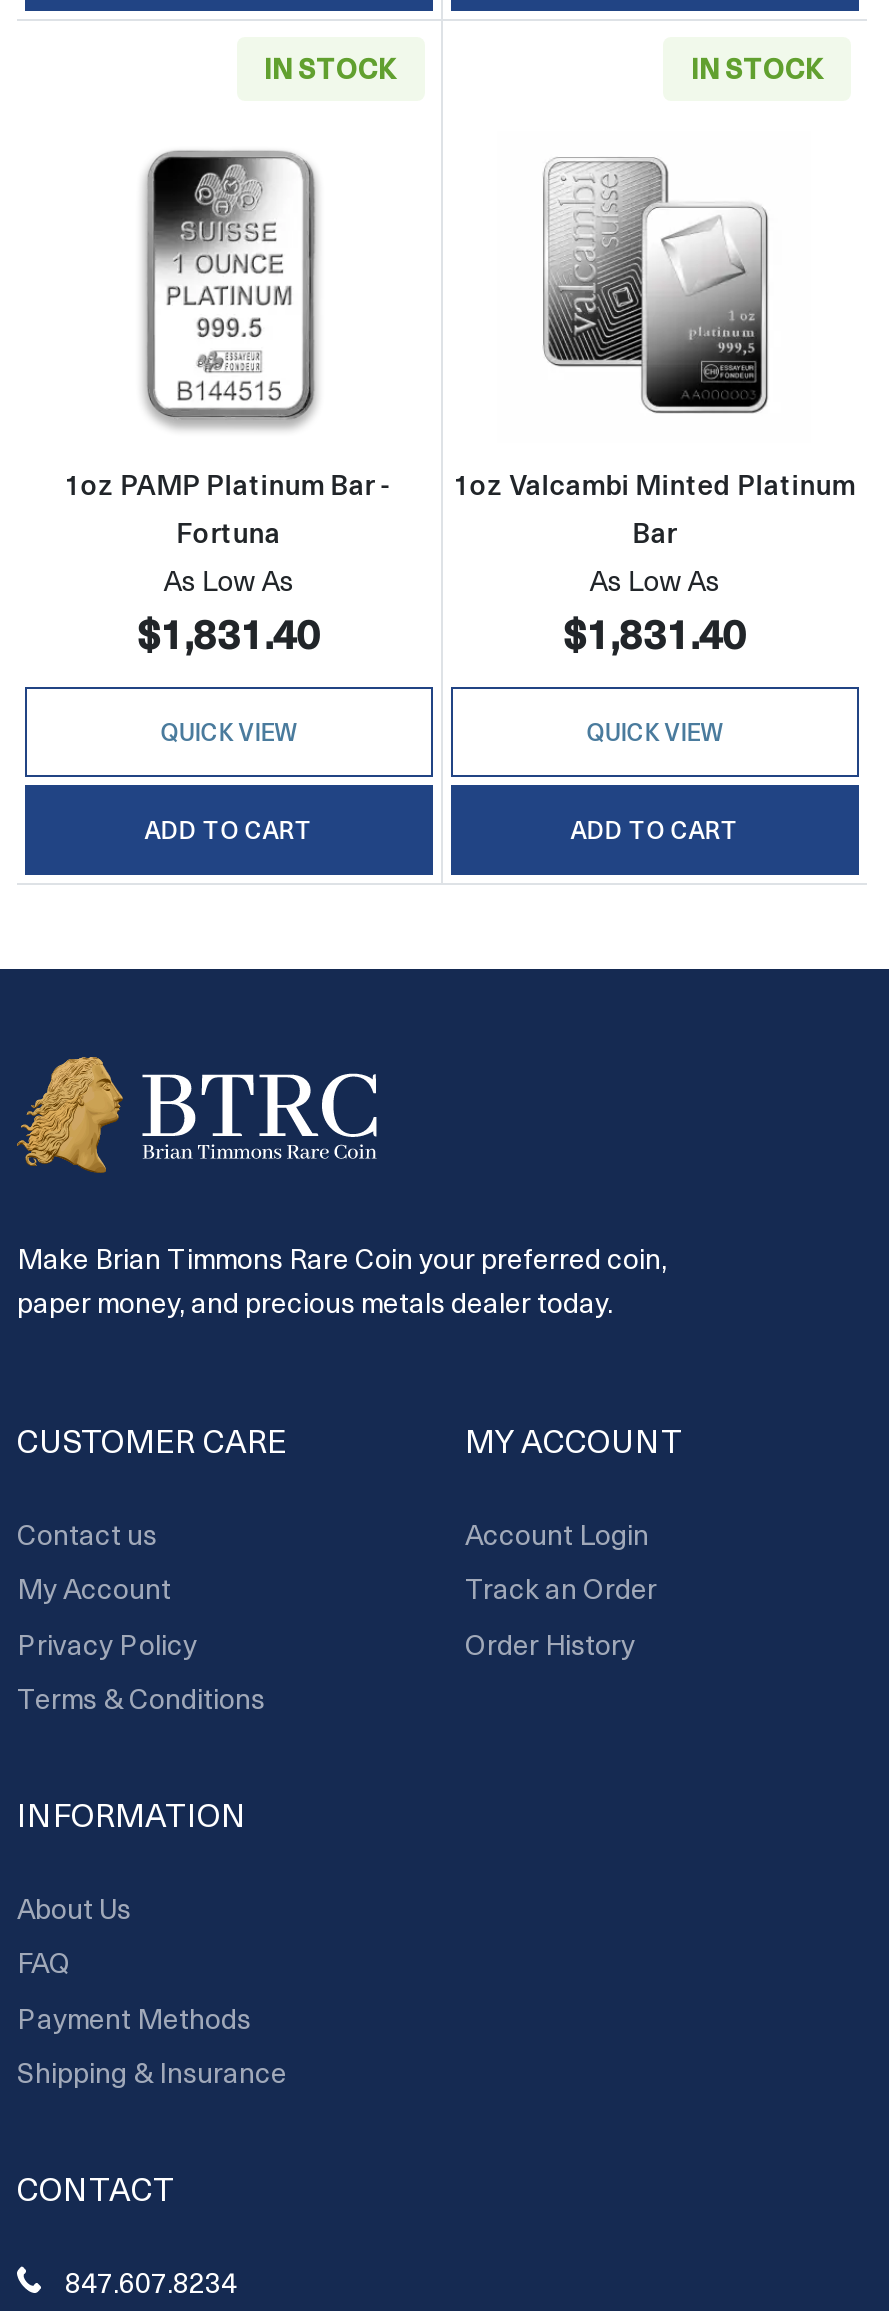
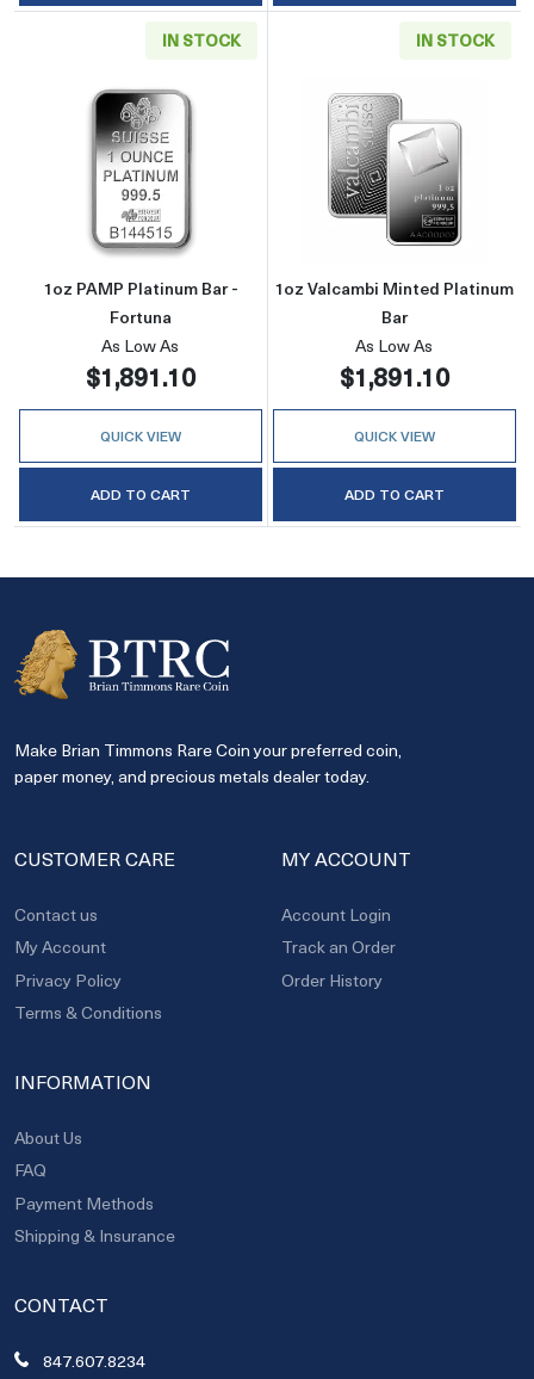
[137,604,321,658] $1,831.40 -> [86,360,195,392] $1,891.10
[563,606,747,660] $1,831.40 -> [339,361,449,393] $1,891.10

